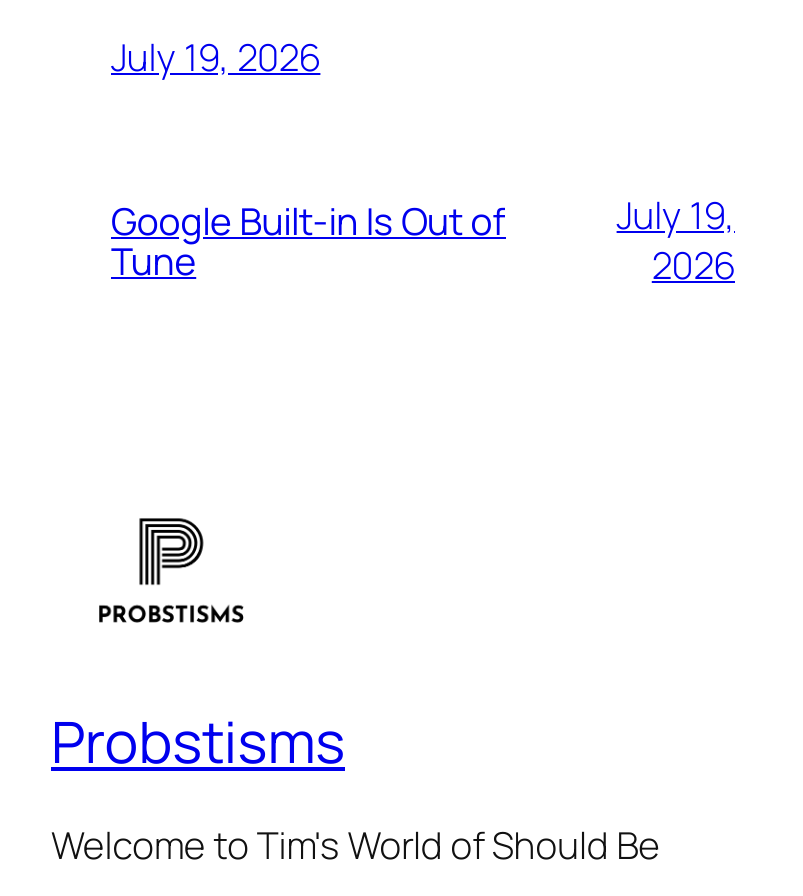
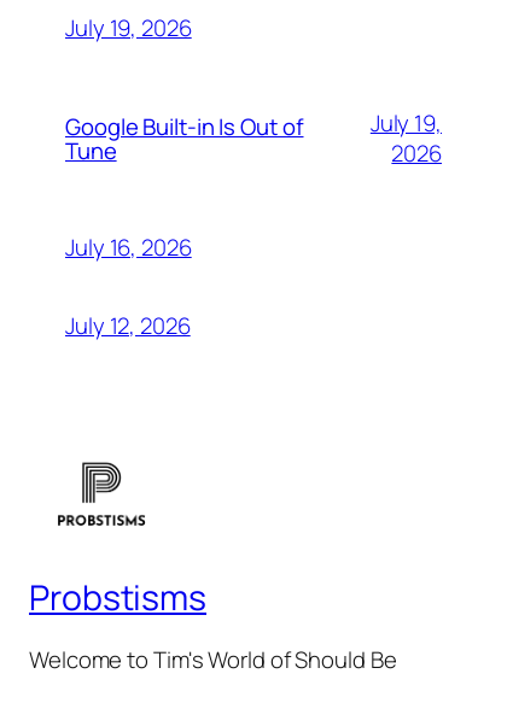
none -> [65,232,192,342] July 16, 2026 | July 12, 2026

